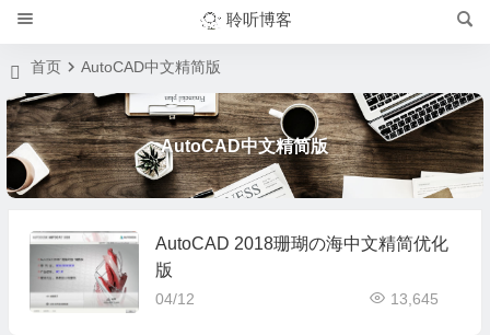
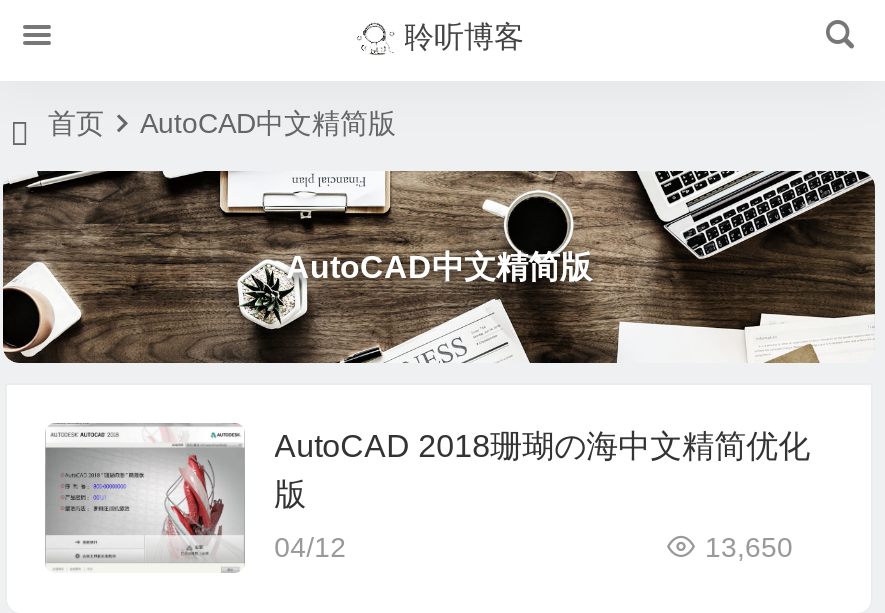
[390,290,439,308] 13,645 -> [705,531,793,563] 13,650

